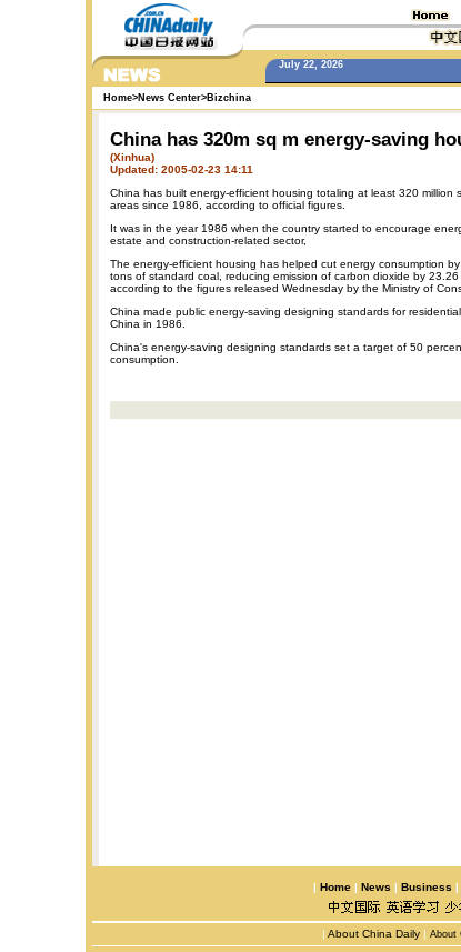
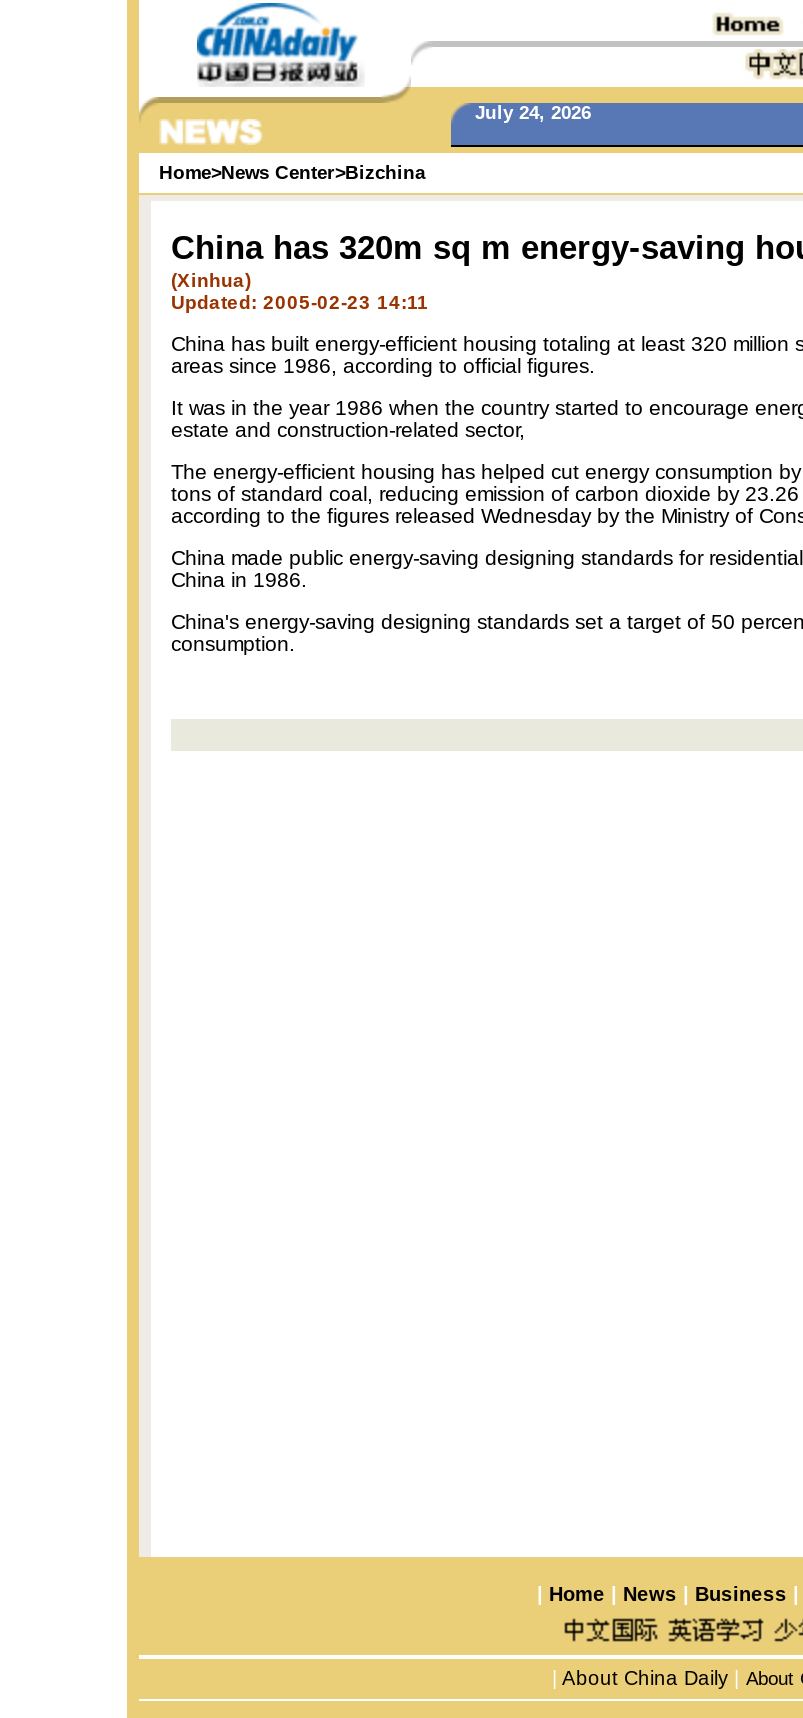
[279,59,343,70] July 22, 2026 -> [475,103,591,123] July 24, 2026

